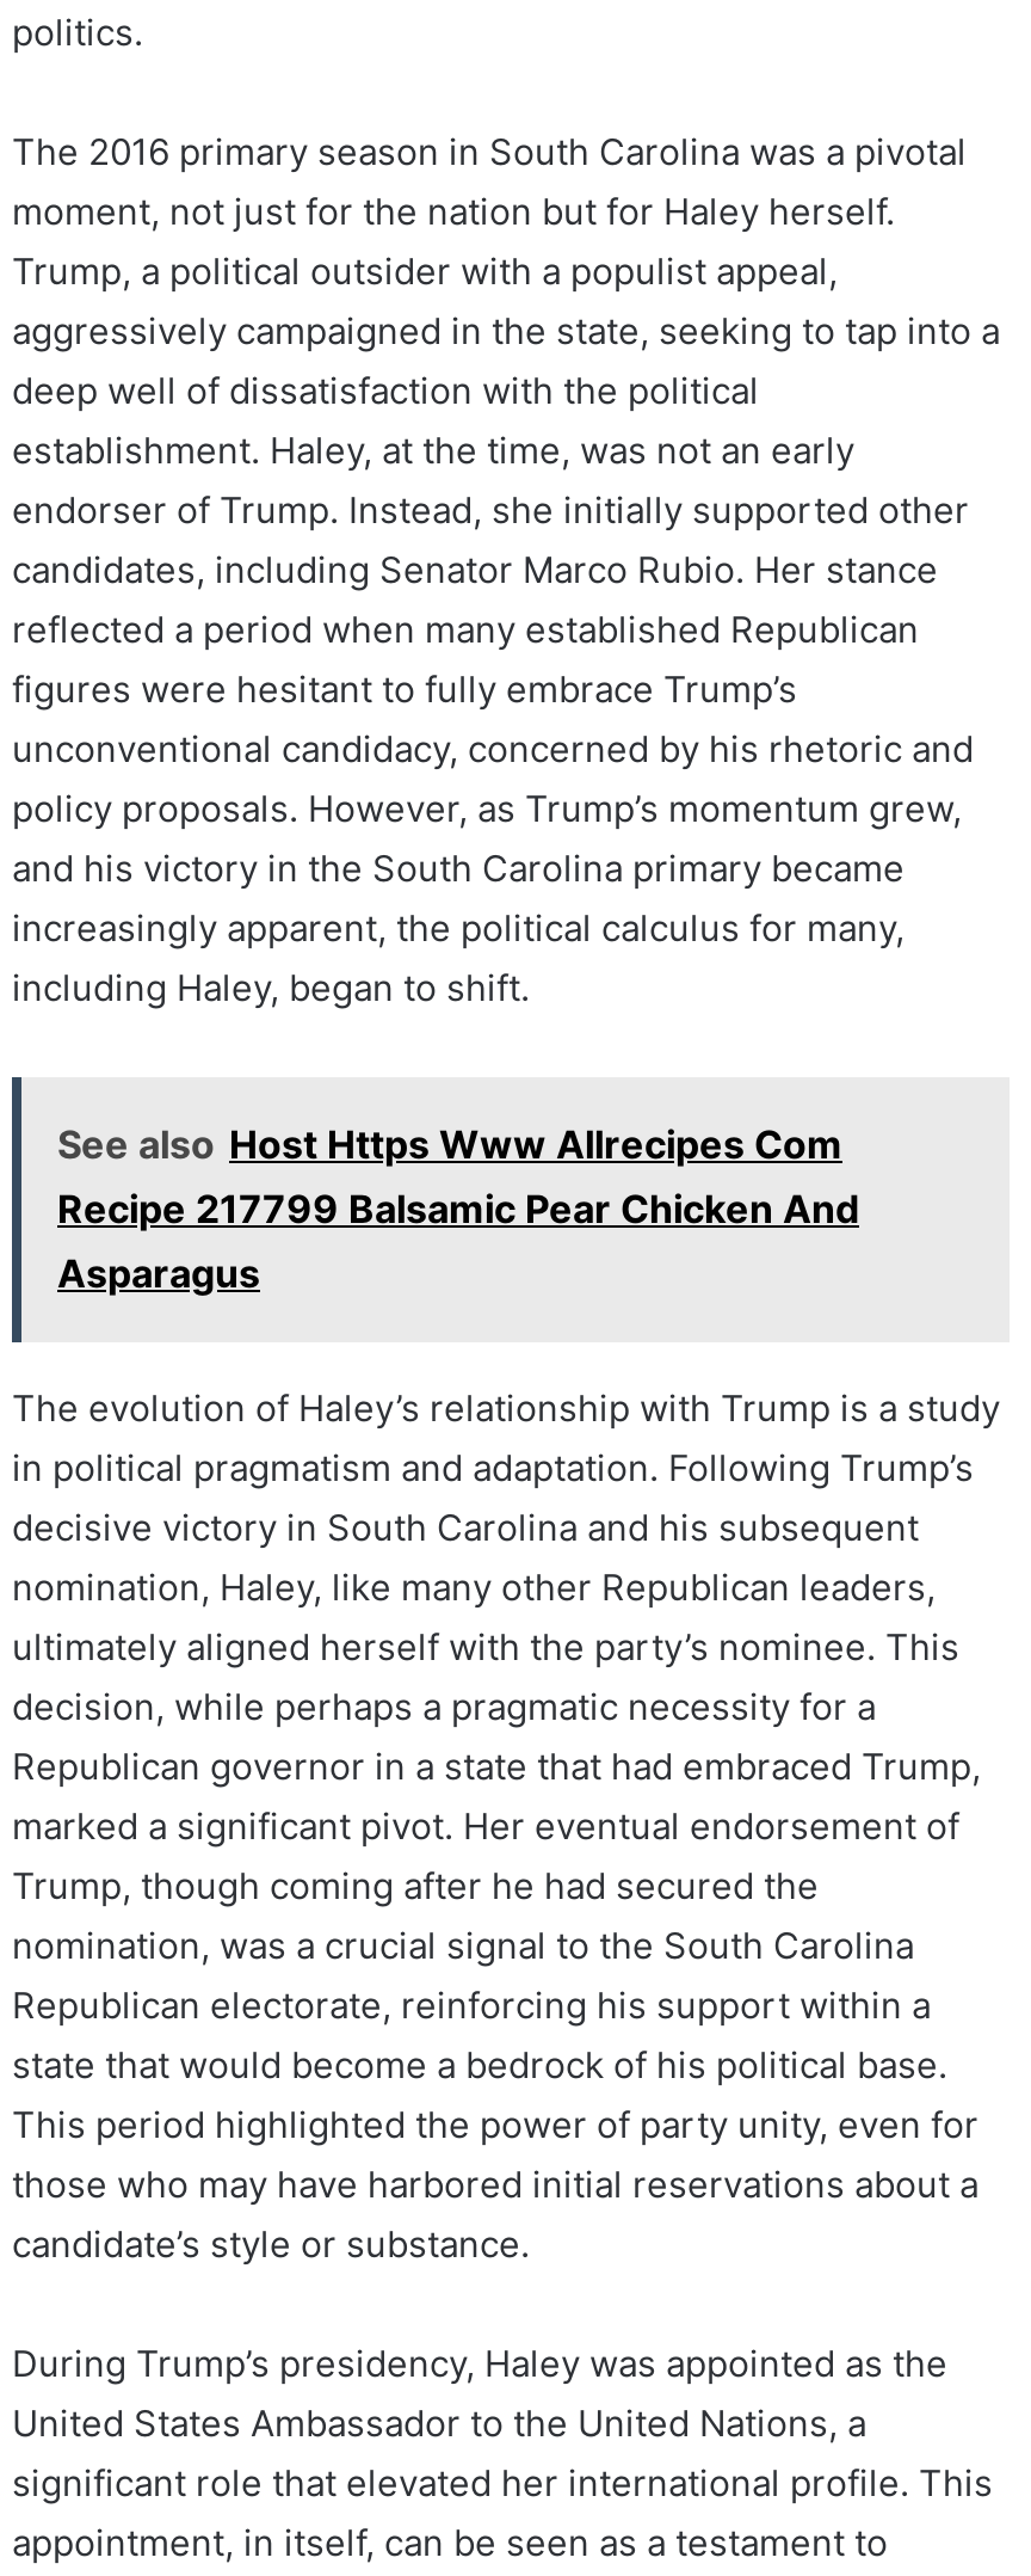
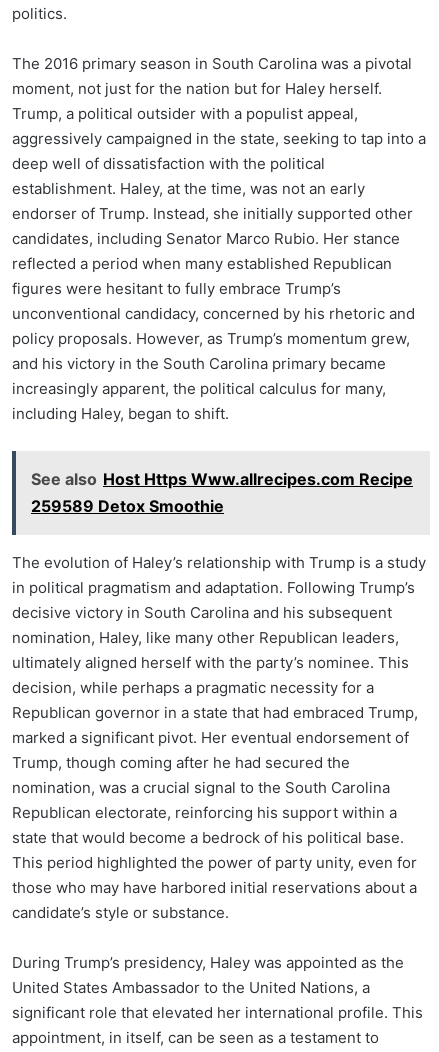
[57,1120,859,1297] See also Host Https Www Allrecipes Com | Recipe 217799 Balsamic Pear Chicken And | Asparagus -> [31,469,413,516] See also Host Https Www.allrecipes.com Recipe | 259589 Detox Smoothie

